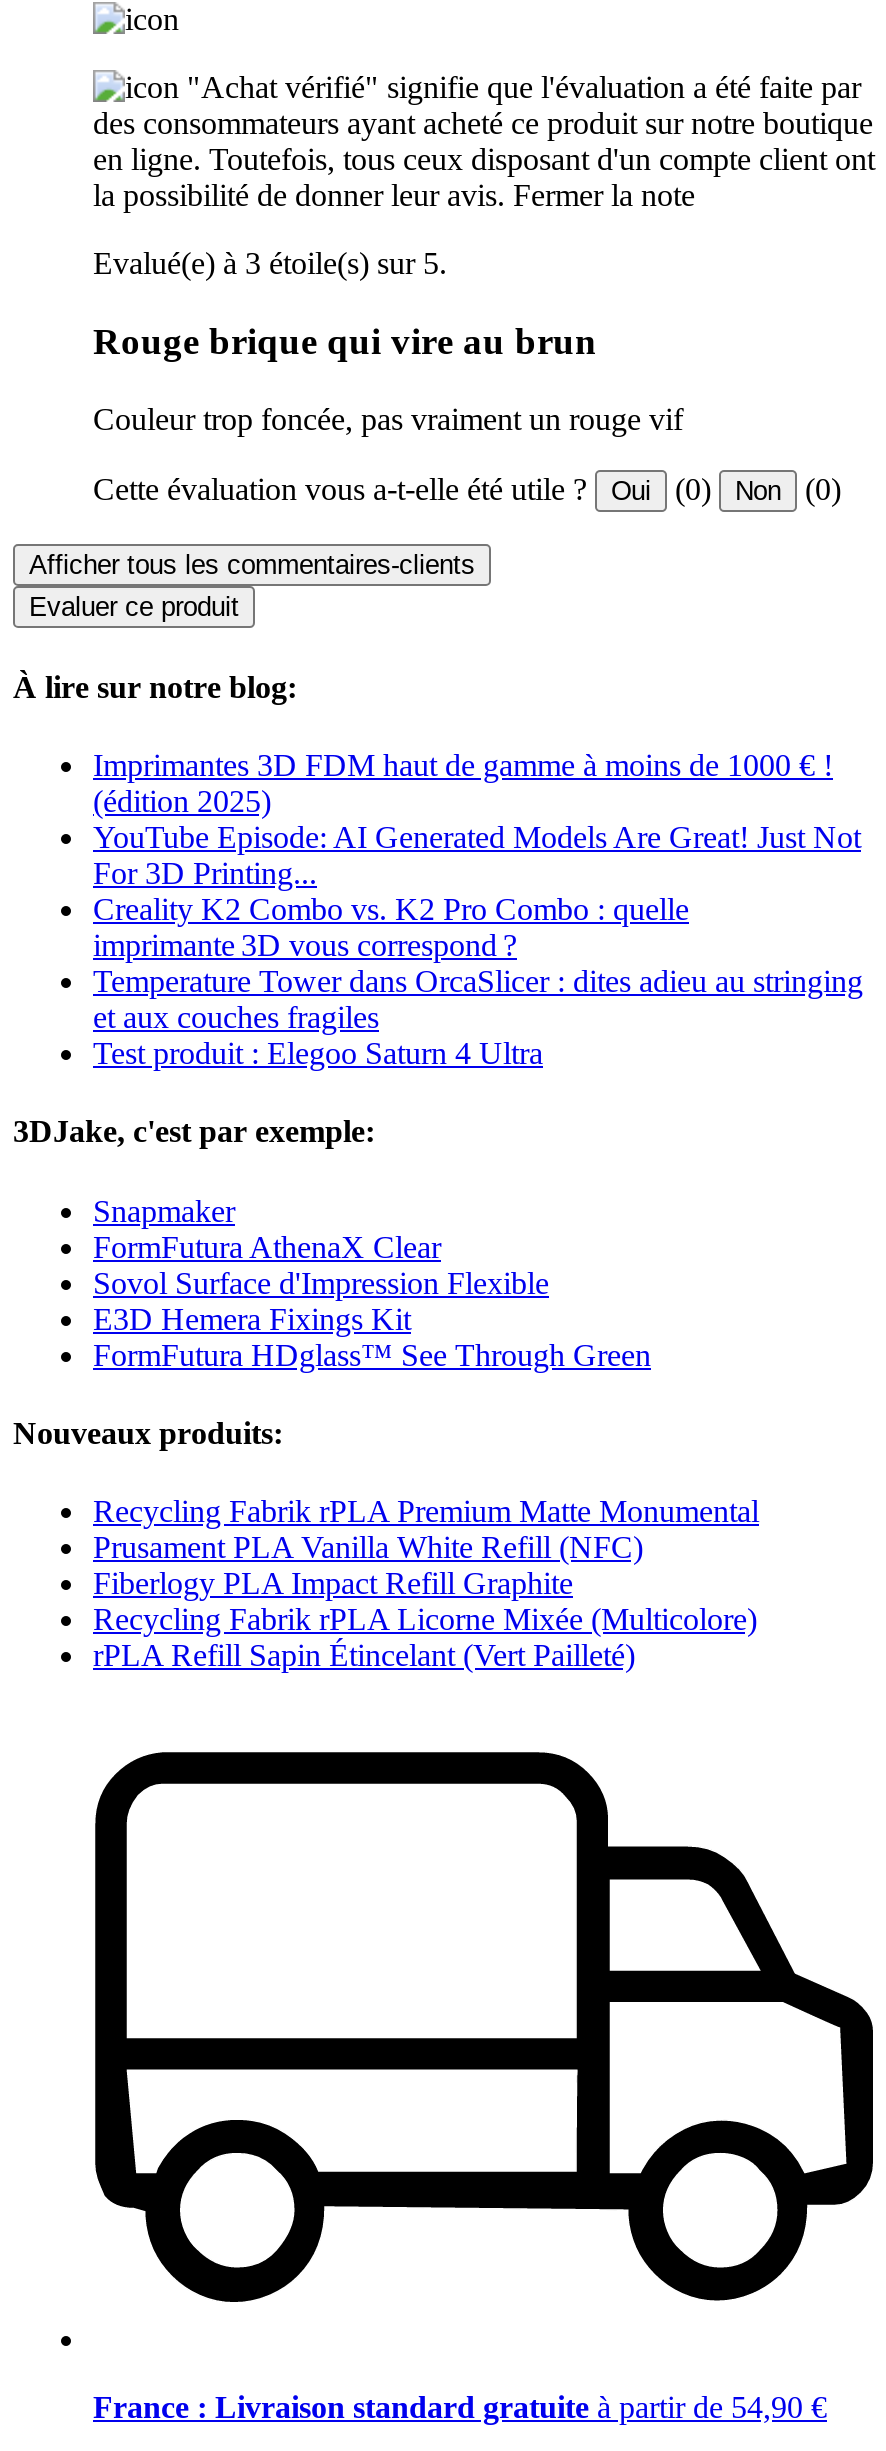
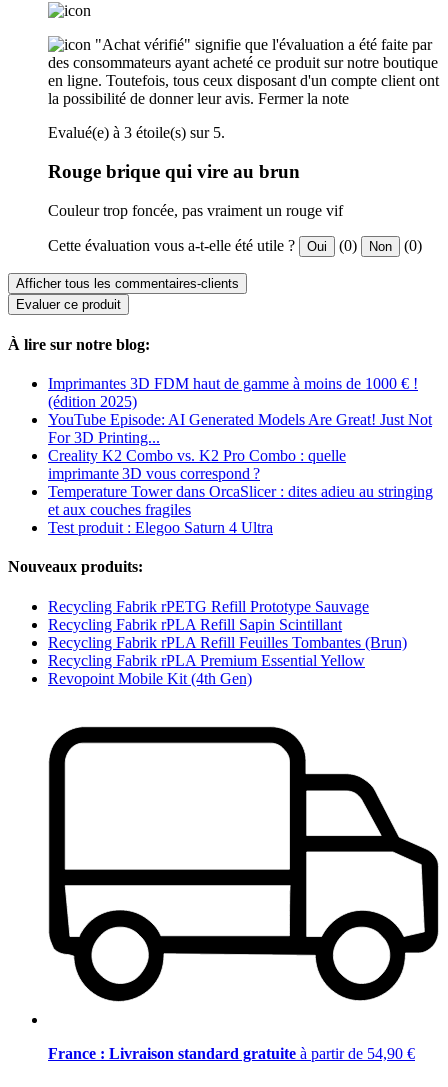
[13,1115,651,1371] 3DJake, c'est par exemple: | Snapmaker | FormFutura AthenaX Clear | Sovol Surface d'Impression Flexible | E3D Hemera Fixings Kit | FormFutura HDglass™ See Through Green -> none
[93,1494,759,1672] Recycling Fabrik rPLA Premium Matte Monumental | Prusament PLA Vanilla White Refill (NFC) | Fiberlogy PLA Impact Refill Graphite | Recycling Fabrik rPLA Licorne Mixée (Multicolore) | rPLA Refill Sapin Étincelant (Vert Pailleté) -> [48,598,407,687] Recycling Fabrik rPETG Refill Prototype Sauvage | Recycling Fabrik rPLA Refill Sapin Scintillant | Recycling Fabrik rPLA Refill Feuilles Tombantes (Brun) | Recycling Fabrik rPLA Premium Essential Yellow | Revopoint Mobile Kit (4th Gen)

